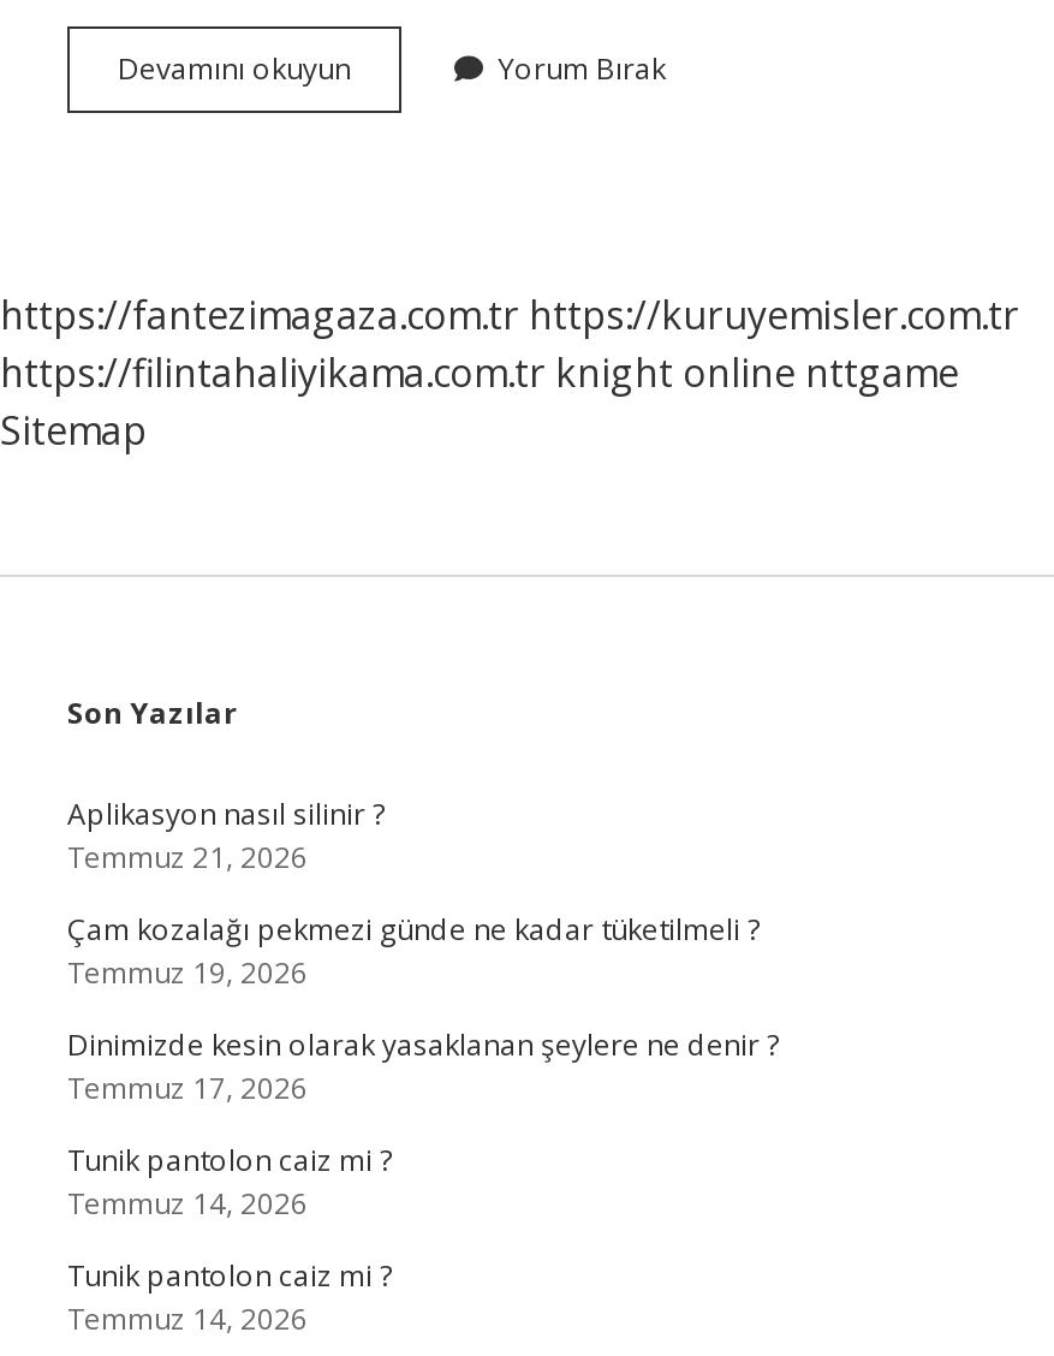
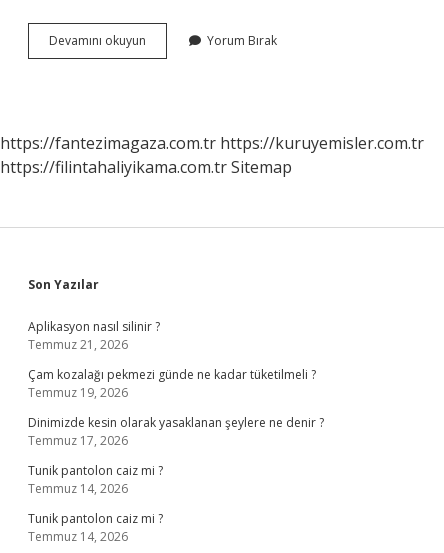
[0,346,959,457] https://filintahaliyikama.com.tr knight online nttgame | Sitemap -> [0,156,292,178] https://filintahaliyikama.com.tr Sitemap

